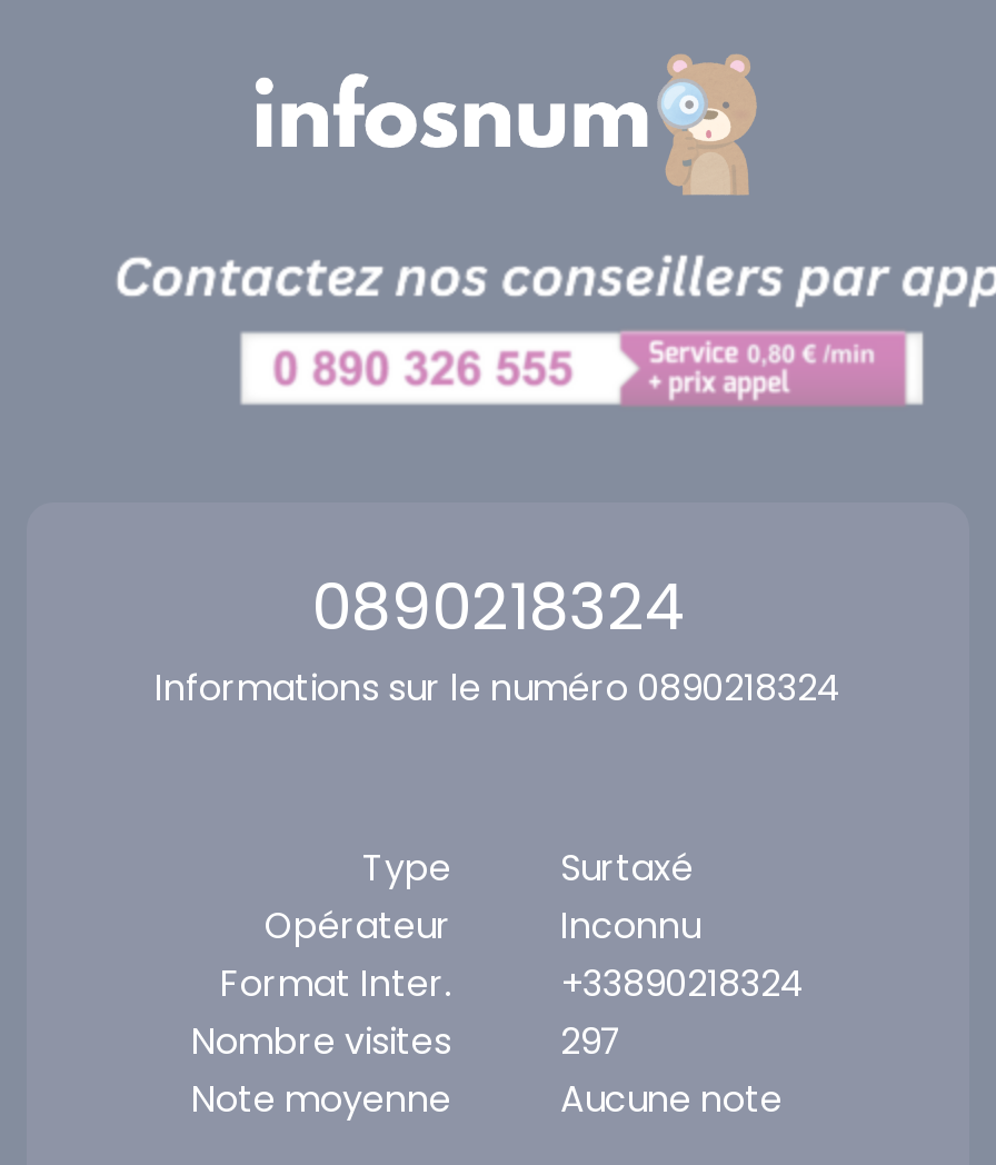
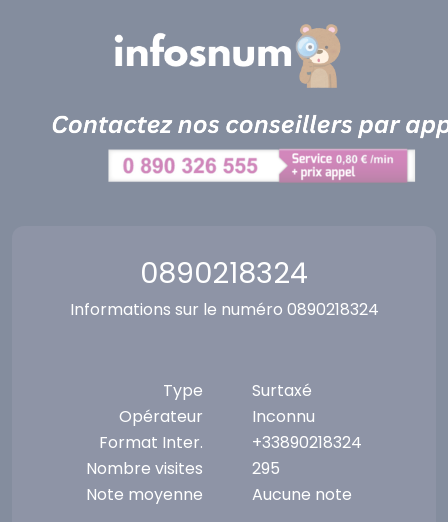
[560,1016,622,1067] 297 -> [252,457,280,480] 295

